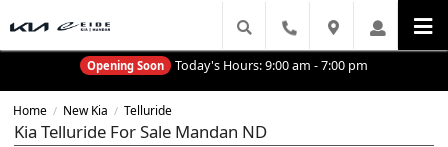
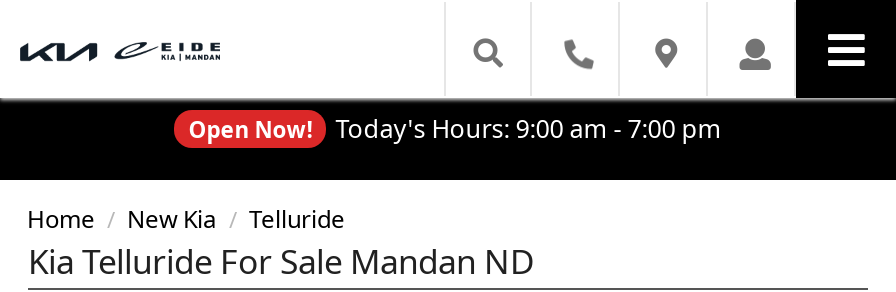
[87,58,164,73] Opening Soon -> [188,114,312,144] Open Now!

